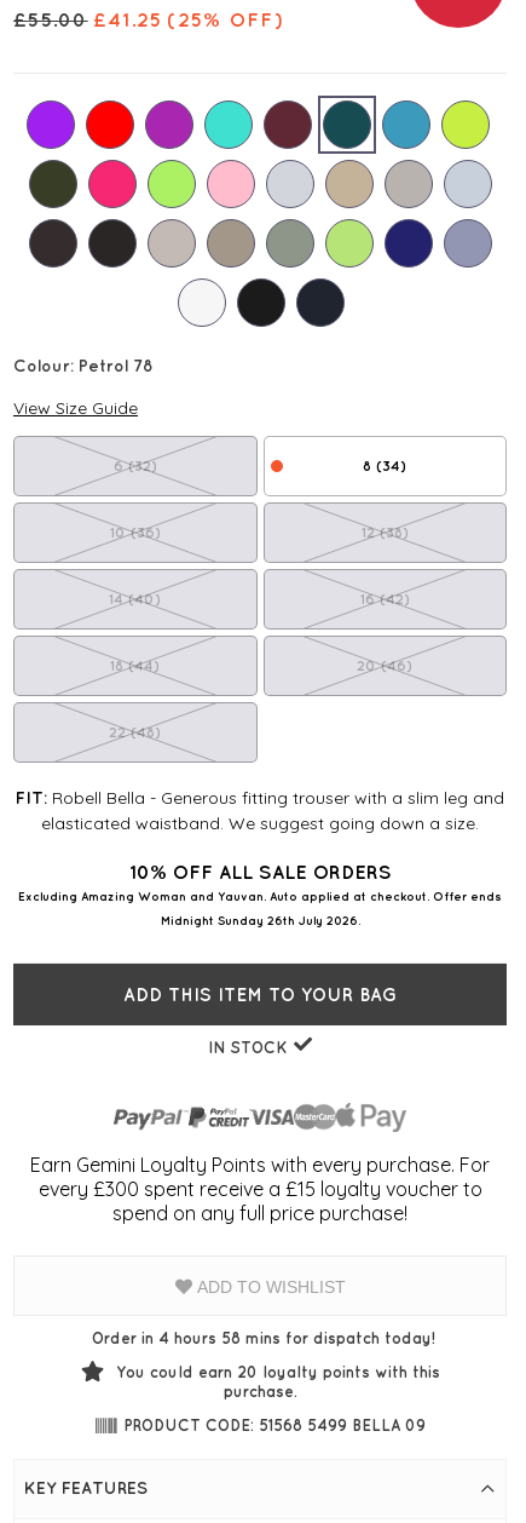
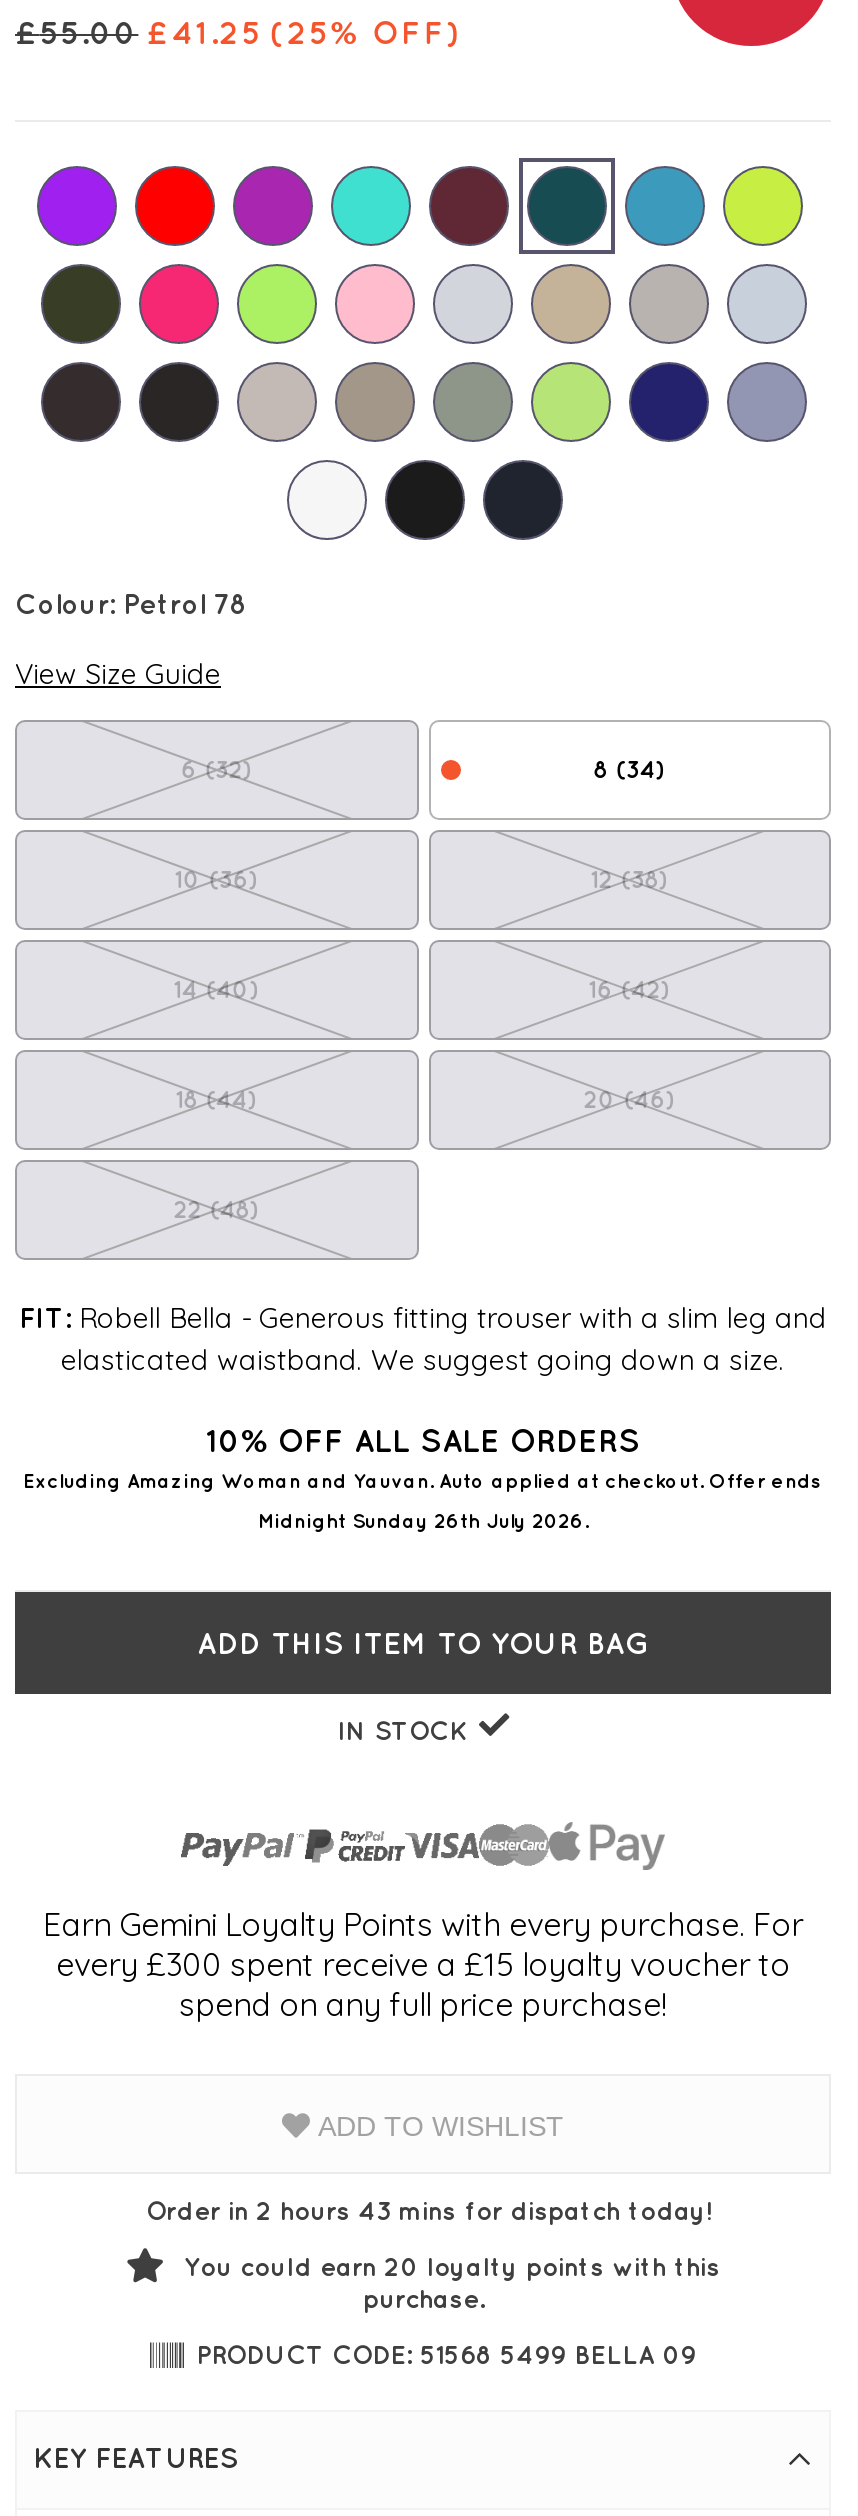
[92,1329,435,1346] Order in 4 hours 58 mins for dispatch today! -> [146,2195,712,2223] Order in 2 hours 43 mins for dispatch today!

